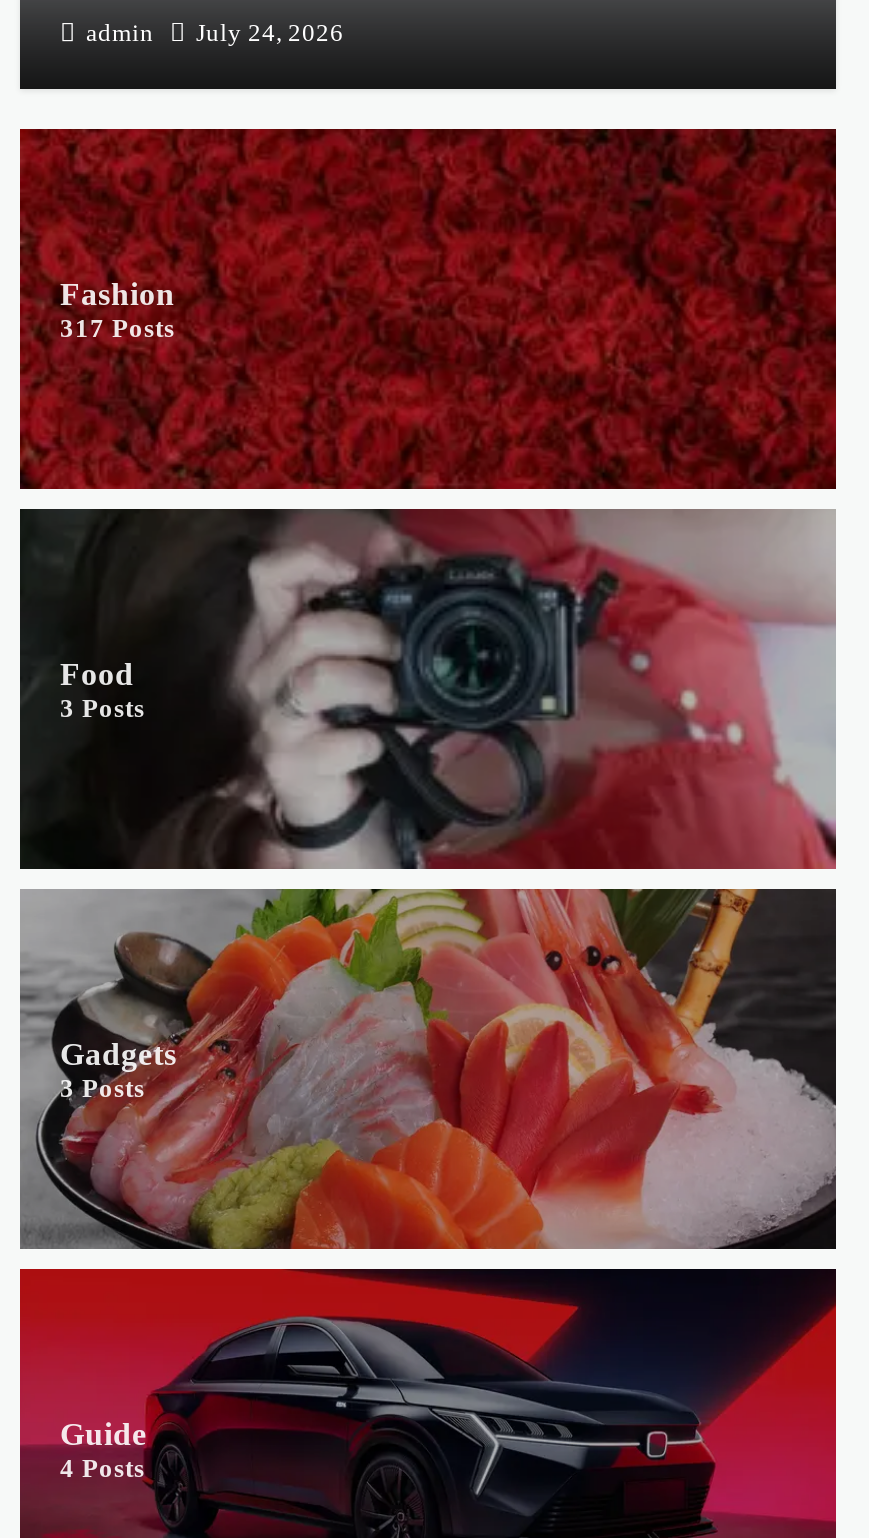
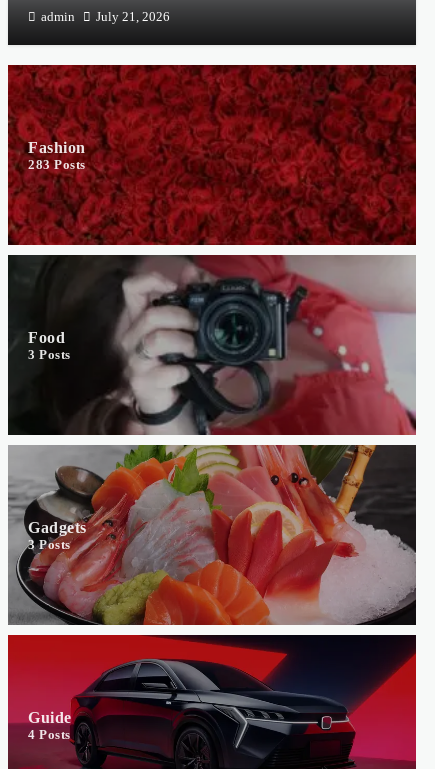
[86,19,344,47] admin July 24, 2026 -> [41,9,170,23] admin July 21, 2026
[60,313,175,343] 317 Posts -> [28,156,85,171] 283 Posts

